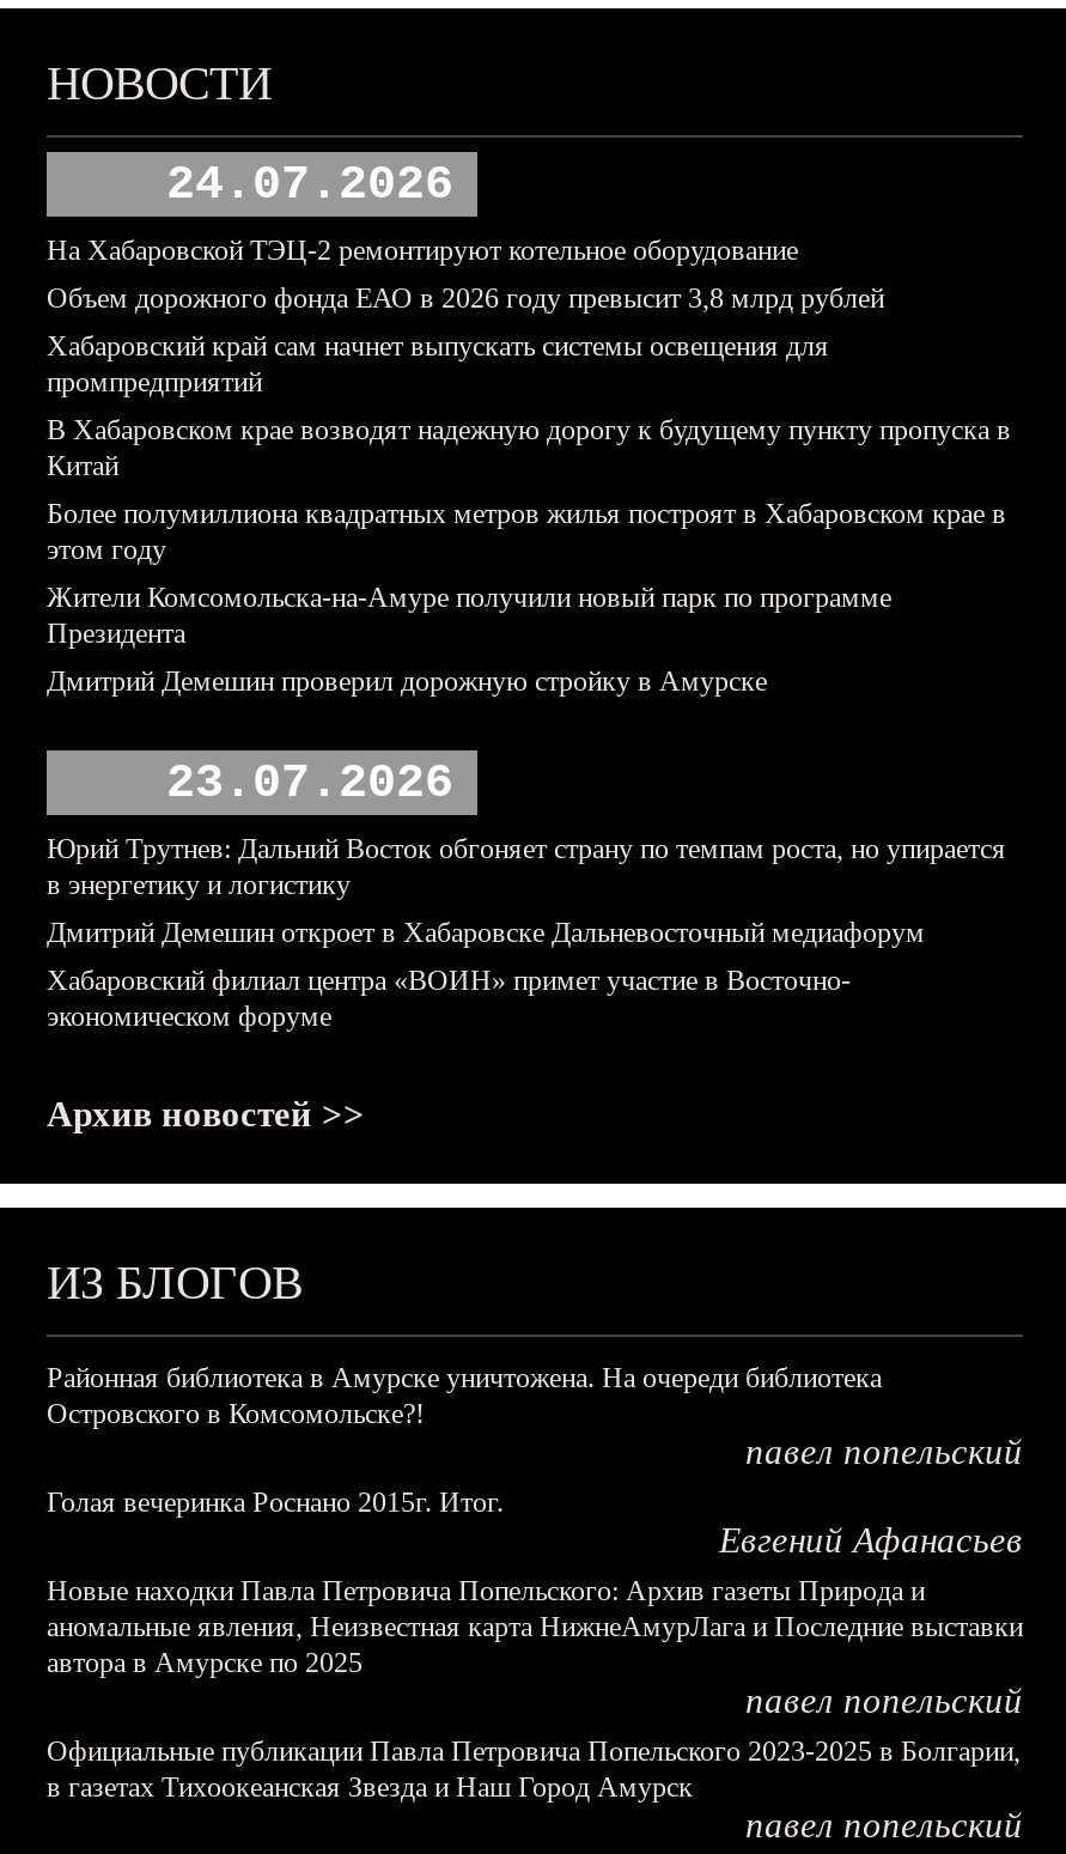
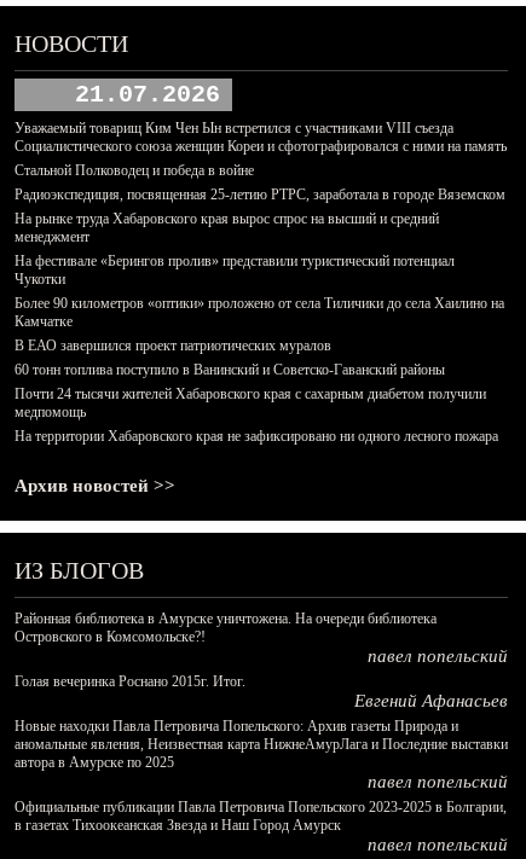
[47,157,1011,1033] 24.07.2026 | На Хабаровской ТЭЦ-2 ремонтируют котельное оборудование | Объем дорожного фонда ЕАО в 2026 году превысит 3,8 млрд рублей | Хабаровский край сам начнет выпускать системы освещения для | промпредприятий | В Хабаровском крае возводят надежную дорогу к будущему пункту пропуска в | Китай | Более полумиллиона квадратных метров жилья построят в Хабаровском крае в | этом году | Жители Комсомольска-на-Амуре получили новый парк по программе | Президента | Дмитрий Демешин проверил дорожную стройку в Амурске | 23.07.2026 | Юрий Трутнев: Дальний Восток обгоняет страну по темпам роста, но упирается | в энергетику и логистику | Дмитрий Демешин откроет в Хабаровске Дальневосточный медиафорум | Хабаровский филиал центра «ВОИН» примет участие в Восточно- | экономическом форуме -> [15,81,507,445] 21.07.2026 | Уважаемый товарищ Ким Чен Ын встретился с участниками VIII съезда | Социалистического союза женщин Кореи и сфотографировался с ними на память | Стальной Полководец и победа в войне | Радиоэкспедиция, посвященная 25-летию РТРС, заработала в городе Вяземском | На рынке труда Хабаровского края вырос спрос на высший и средний | менеджмент | На фестивале «Берингов пролив» представили туристический потенциал | Чукотки | Более 90 километров «оптики» проложено от села Тиличики до села Хаилино на | Камчатке | В ЕАО завершился проект патриотических муралов | 60 тонн топлива поступило в Ванинский и Советско-Гаванский районы | Почти 24 тысячи жителей Хабаровского края с сахарным диабетом получили | медпомощь | На территории Хабаровского края не зафиксировано ни одного лесного пожара

